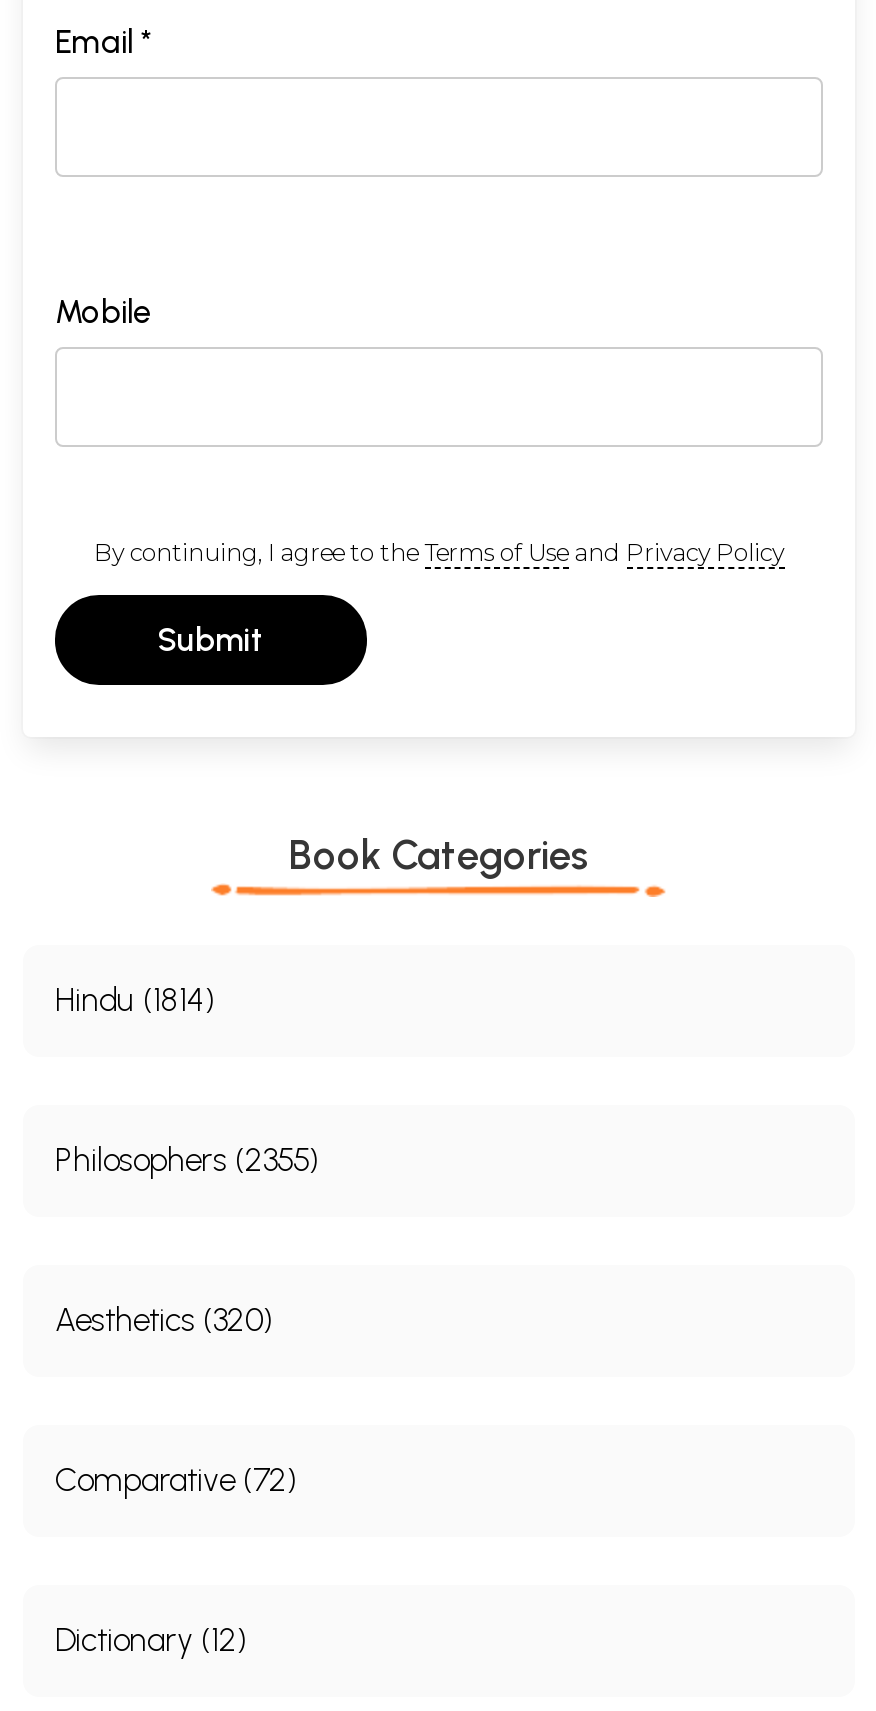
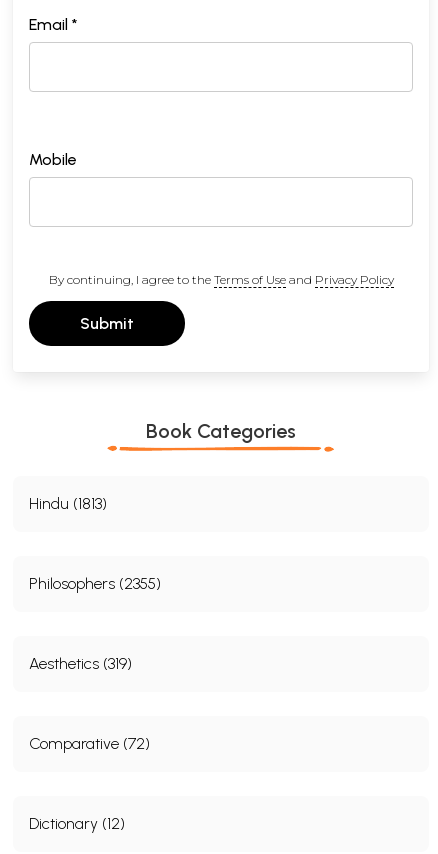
[55,981,215,1019] Hindu (1814) -> [29,494,107,513] Hindu (1813)
[55,1301,273,1339] Aesthetics (320) -> [29,654,132,673] Aesthetics (319)

